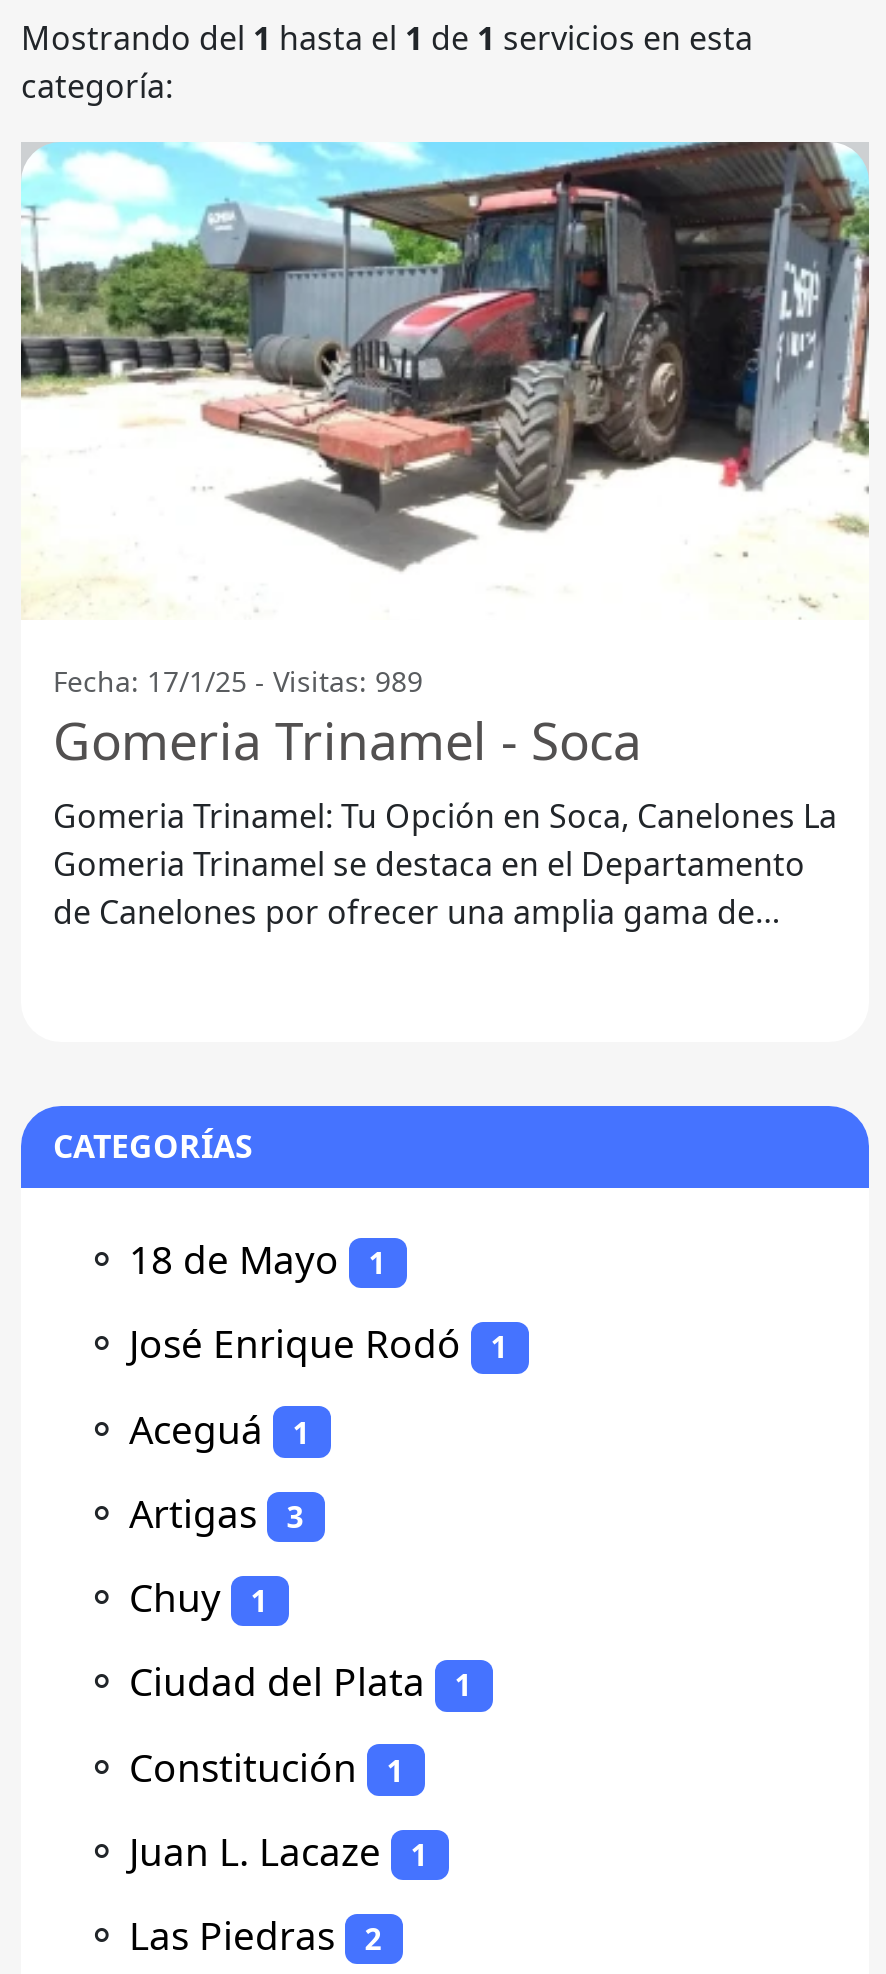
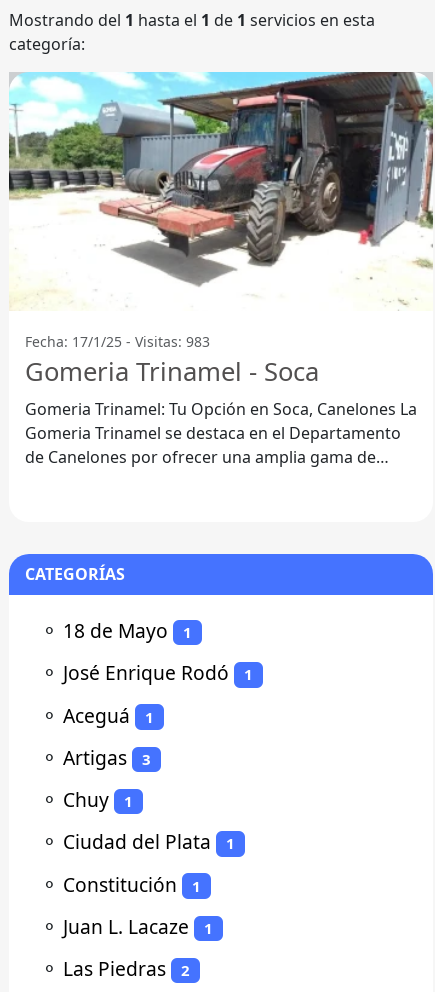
[53,661,423,699] Fecha: 17/1/25 - Visitas: 989 -> [25,332,210,351] Fecha: 17/1/25 - Visitas: 983

